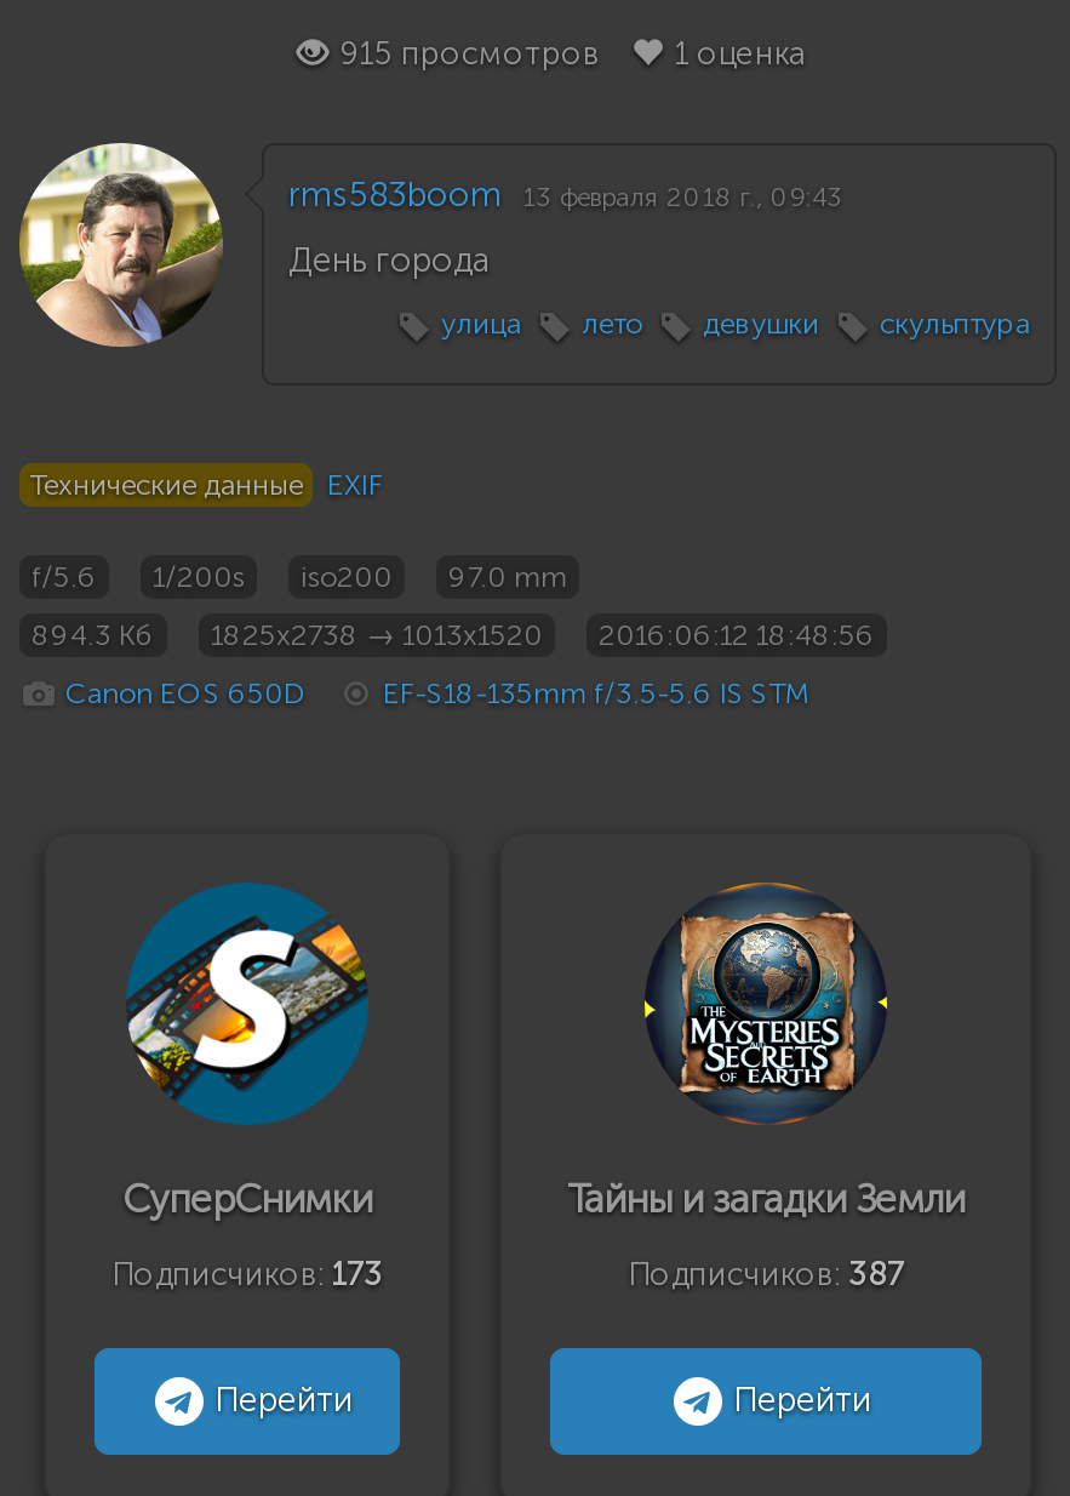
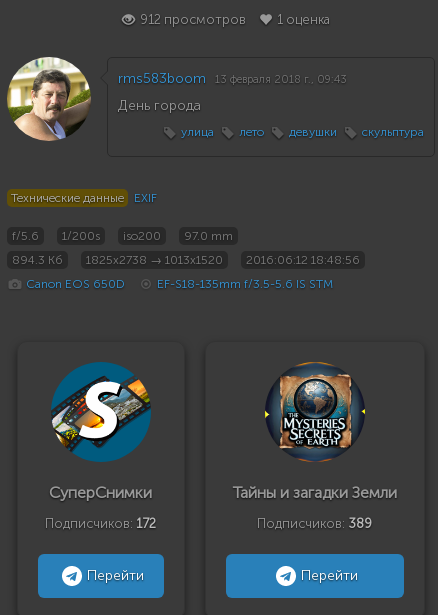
[341,35,803,71] 915 просмотров 1 оценка -> [140,12,330,27] 912 просмотров 1 оценка
[111,1256,383,1292] Подписчиков: 173 -> [45,516,156,531] Подписчиков: 172
[628,1256,904,1292] Подписчиков: 387 -> [257,516,372,531] Подписчиков: 389

